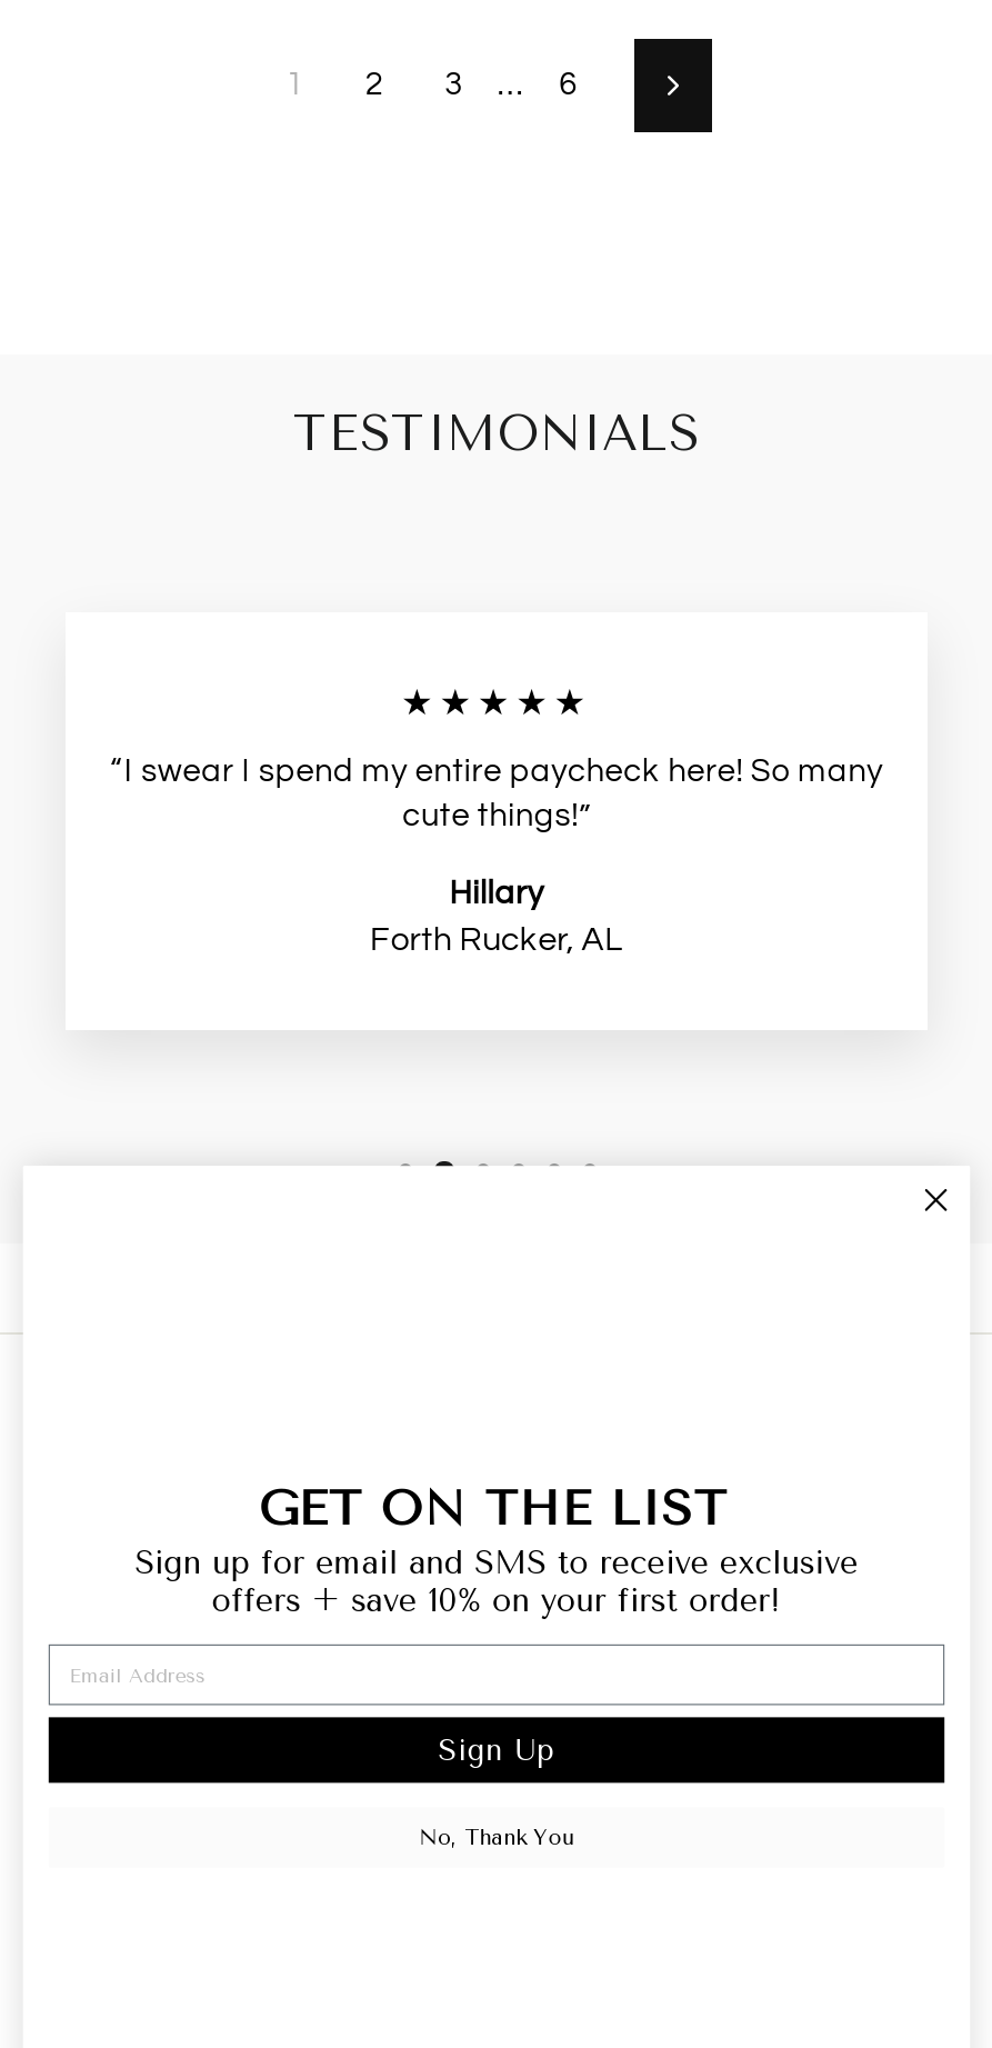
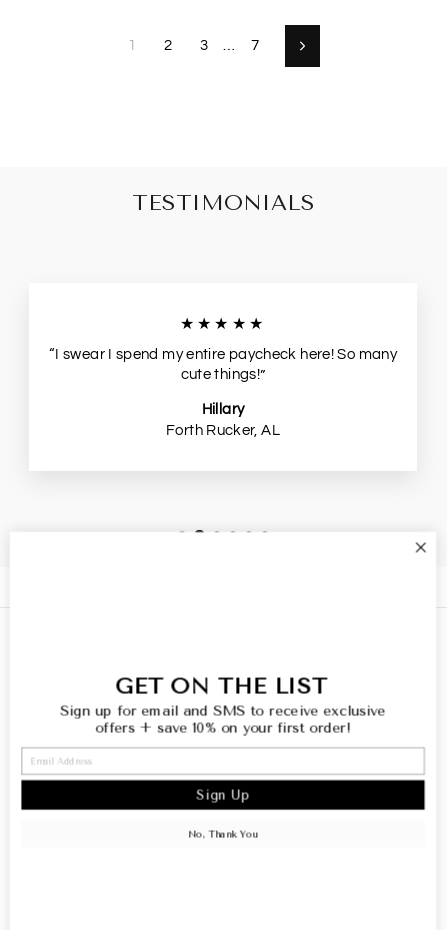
[559,67,578,100] 6 -> [251,38,259,53] 7

